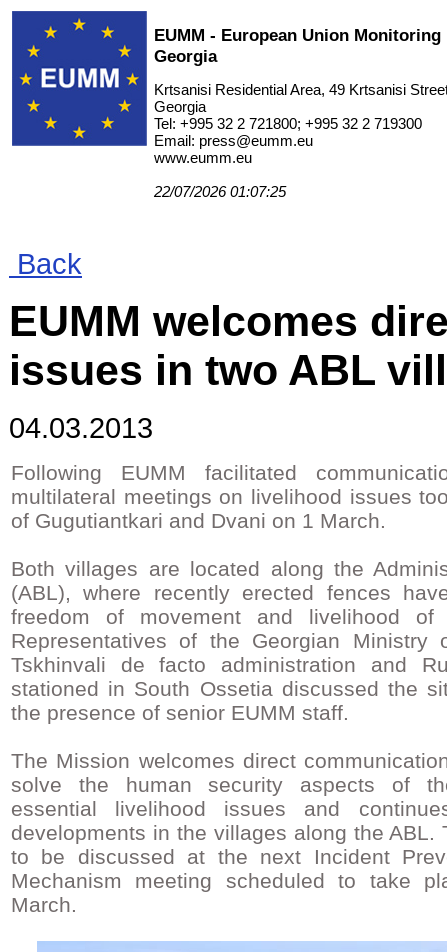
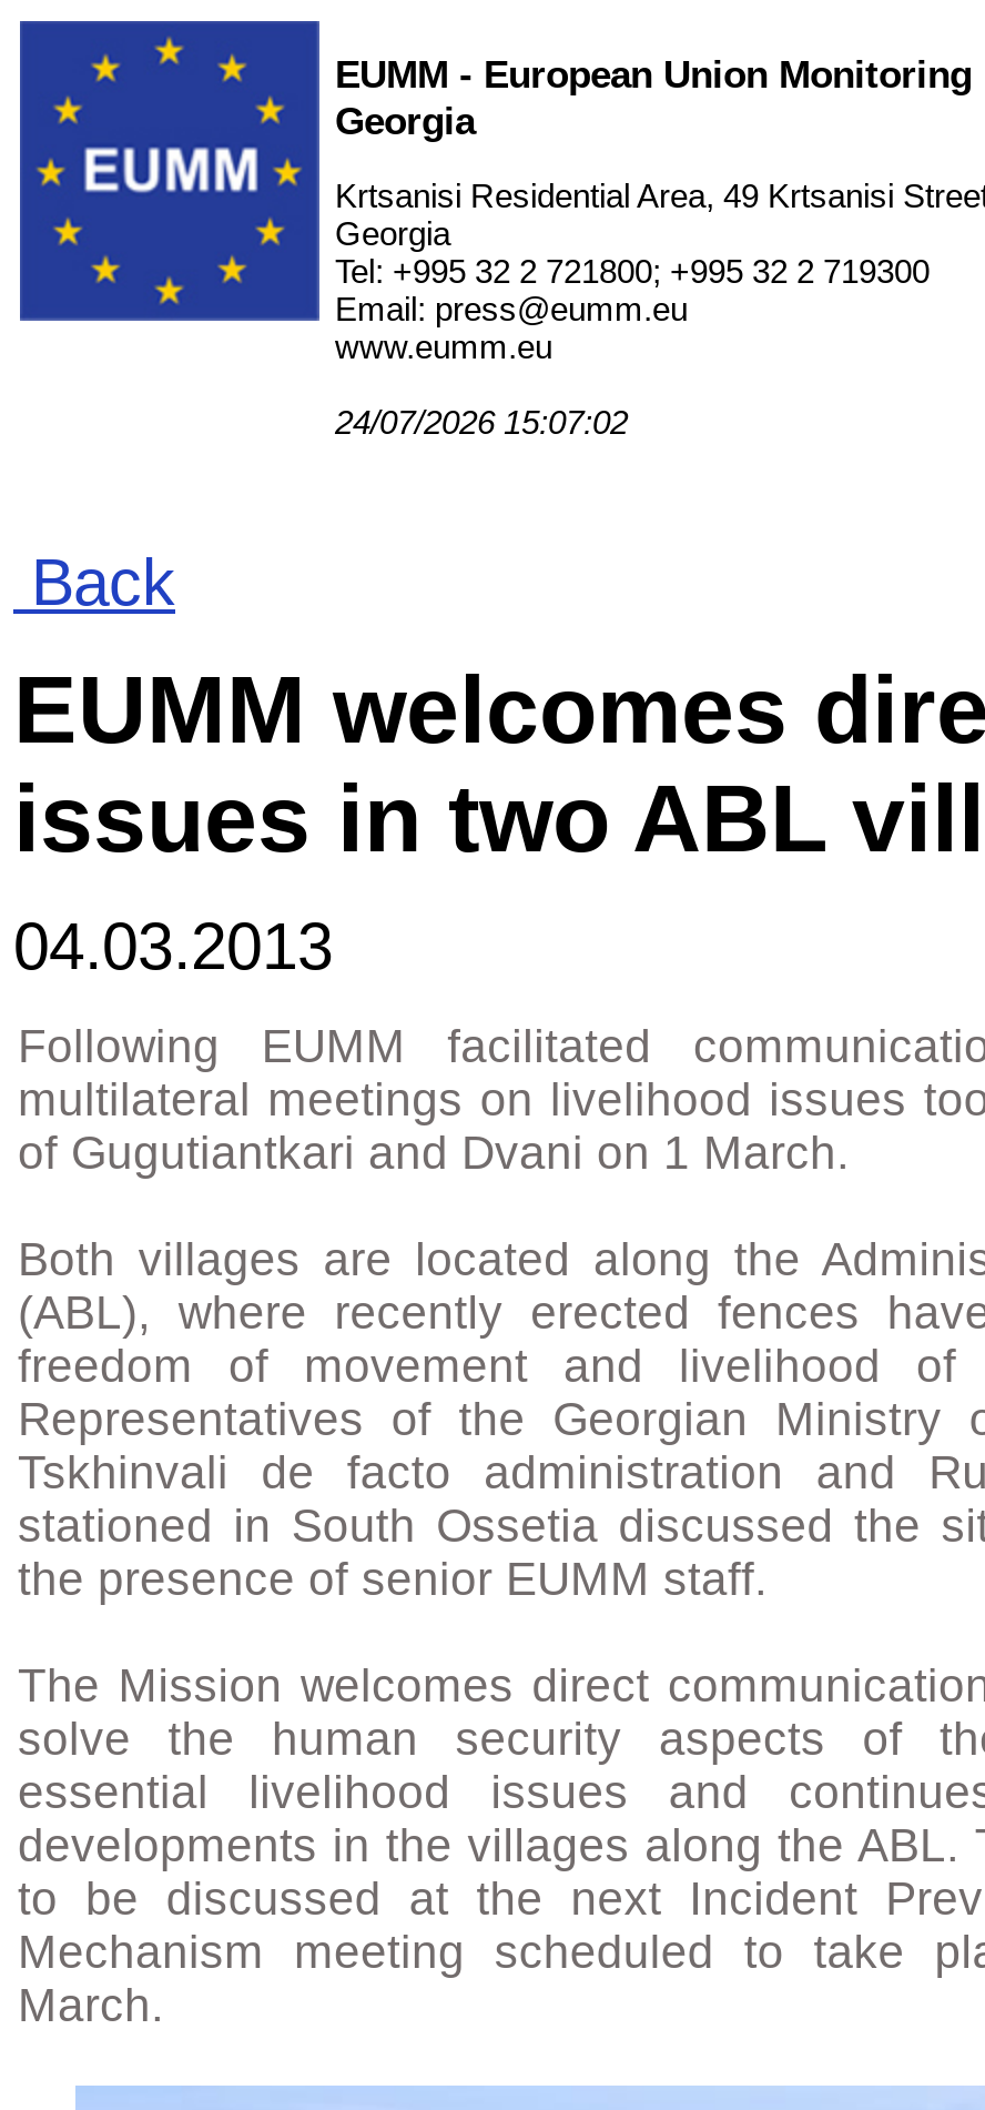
[154,183,286,200] 22/07/2026 01:07:25 -> [335,403,628,441] 24/07/2026 15:07:02

